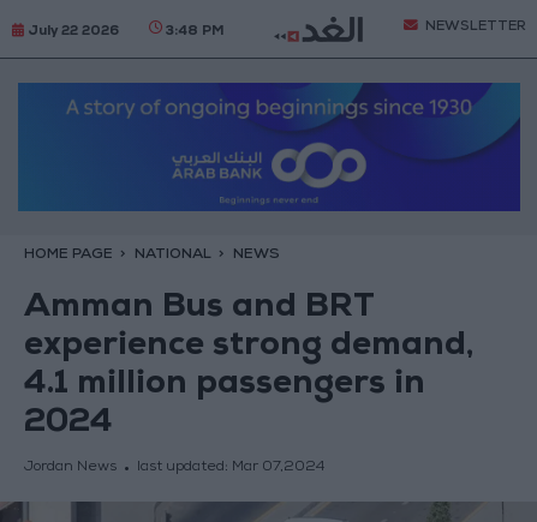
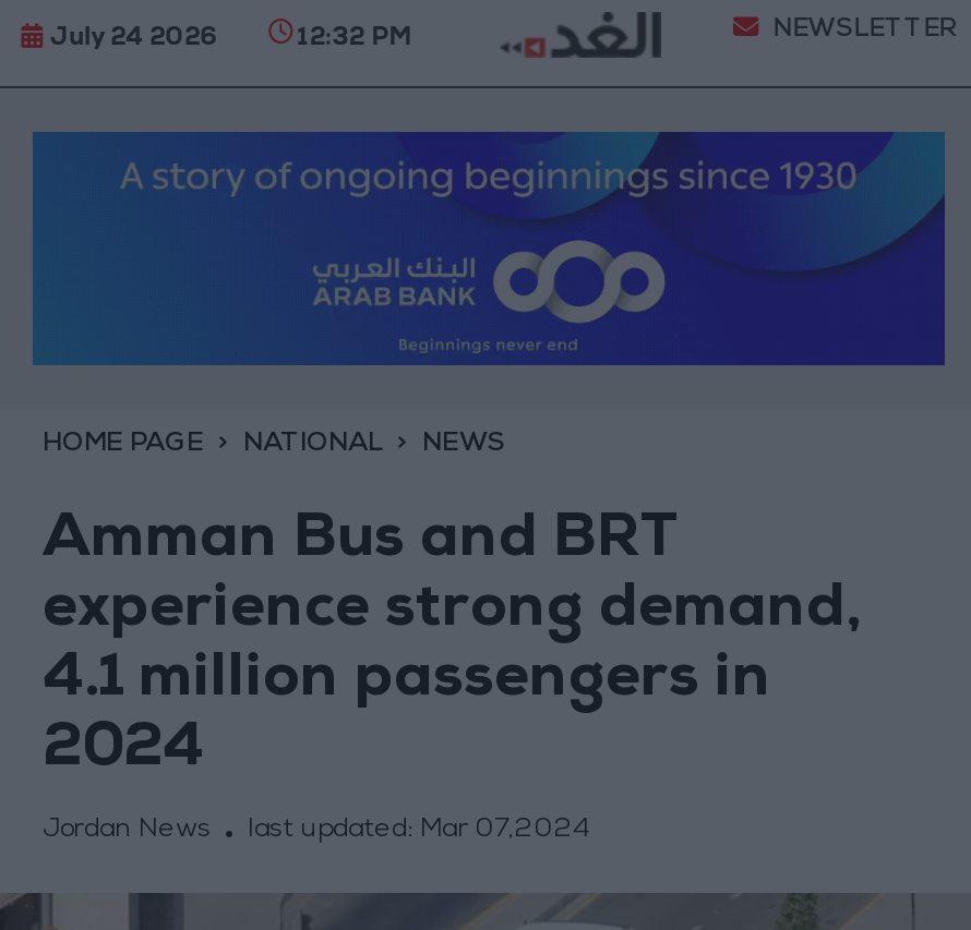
[24,25,224,38] July 22 2026 | 3:48 PM -> [43,27,413,51] July 24 2026 | 12:32 PM

